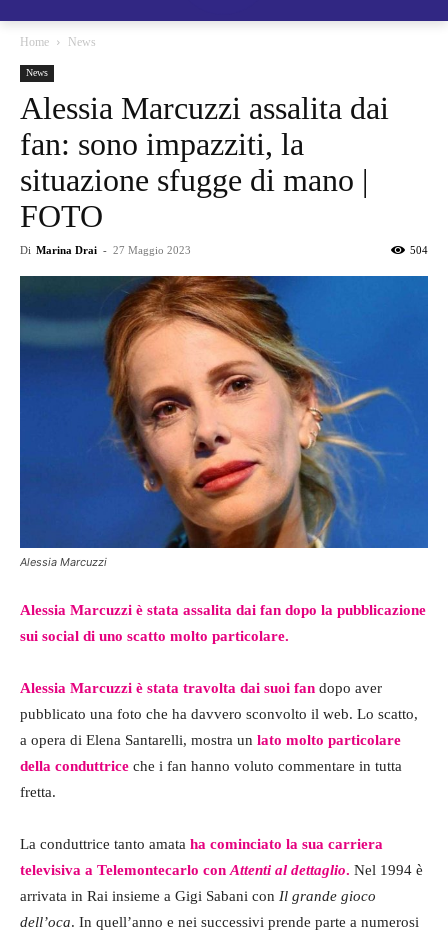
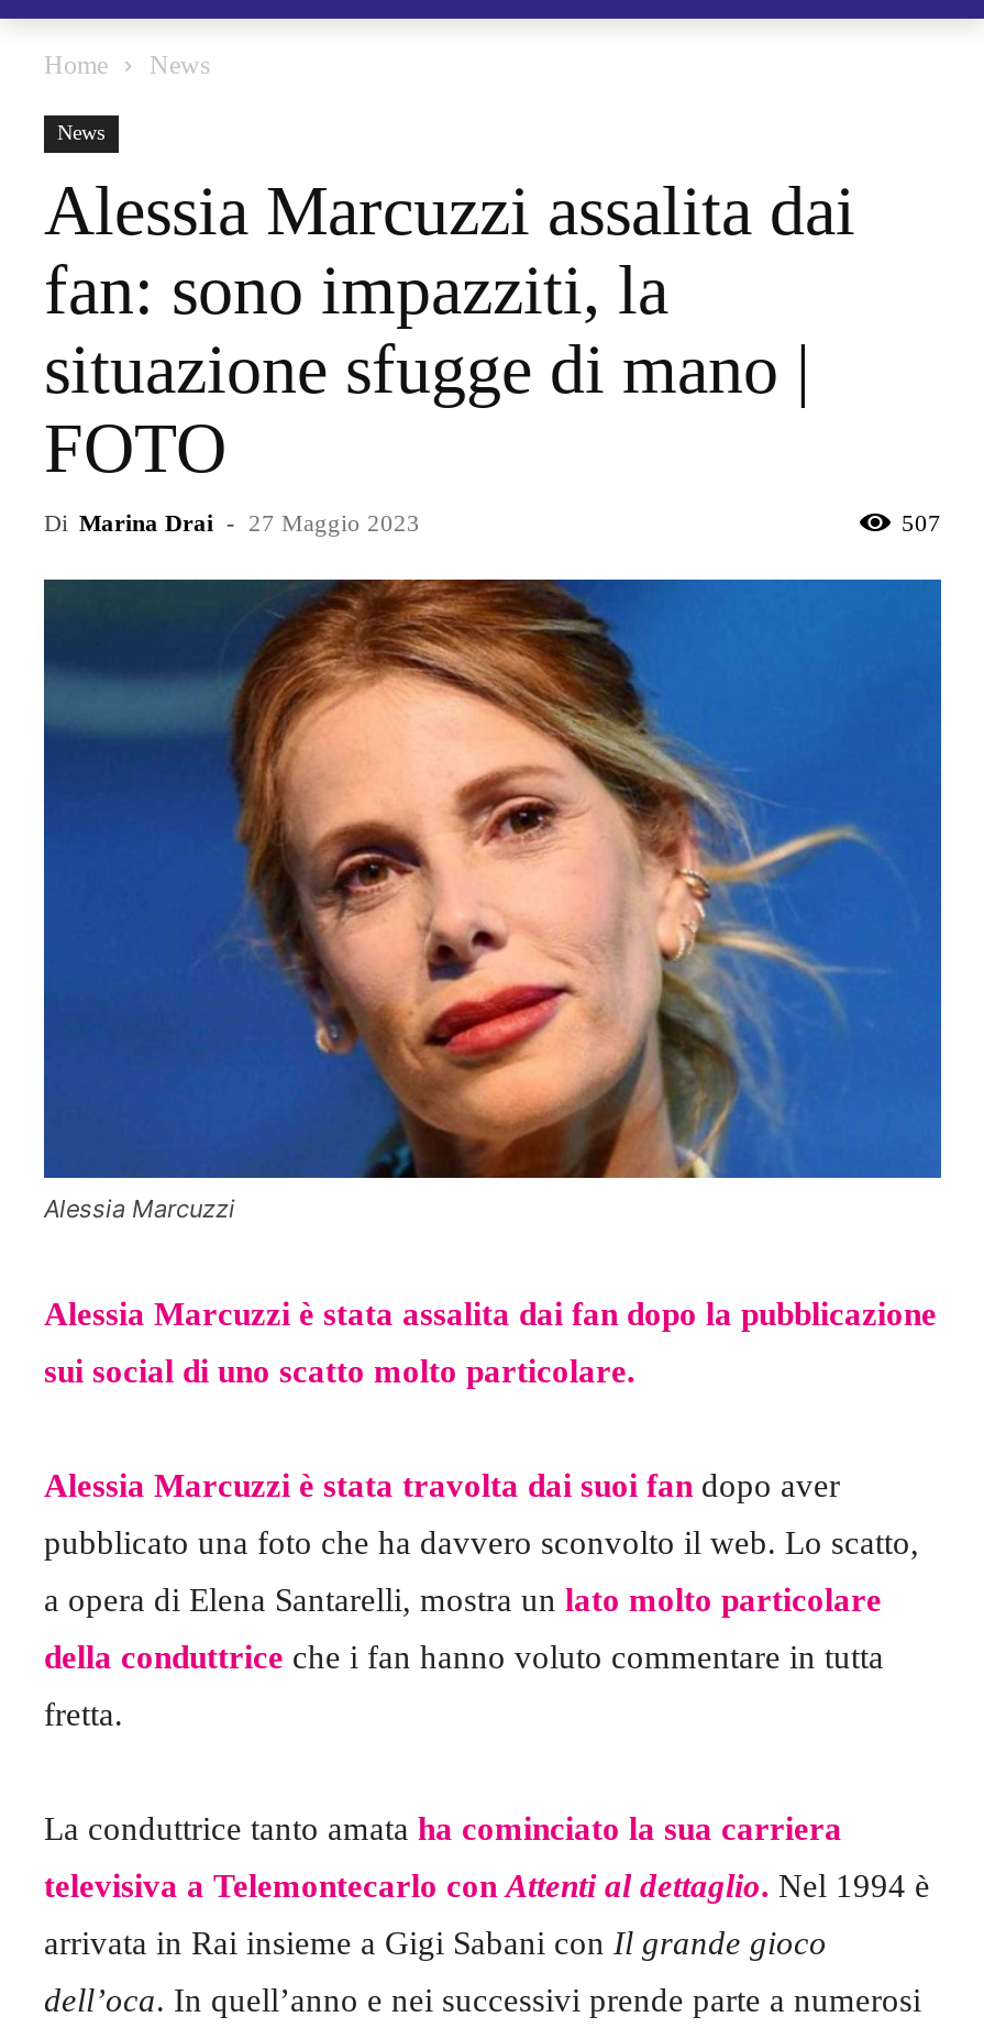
[410,244,428,256] 504 -> [902,509,941,536] 507

